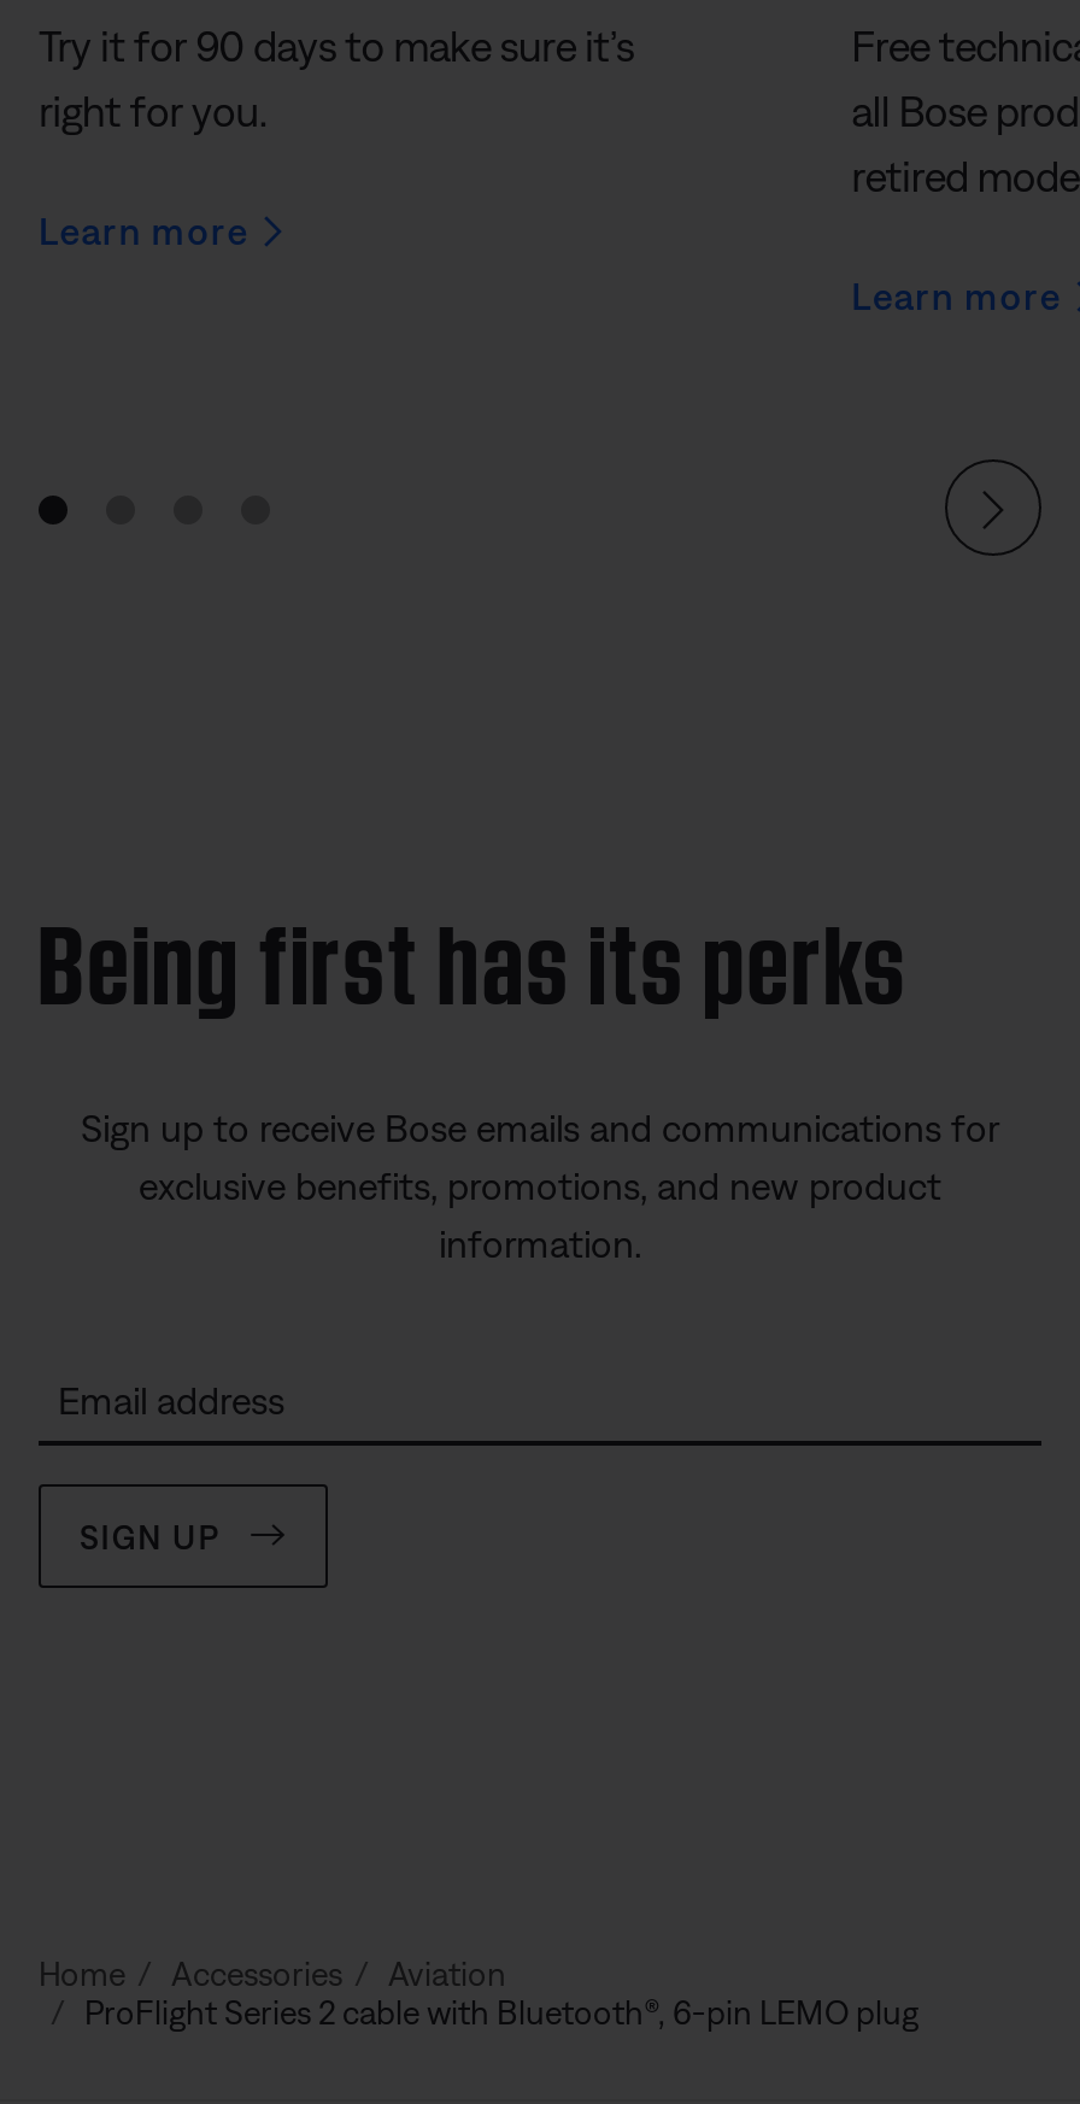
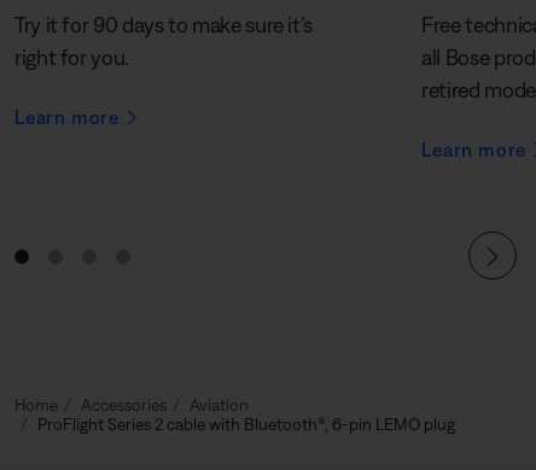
[39,886,999,1265] Being first has its perks | Sign up to receive Bose emails and communications for | exclusive benefits, promotions, and new product | information. -> none
[58,1378,284,1555] Email address | SIGN UP -> none

